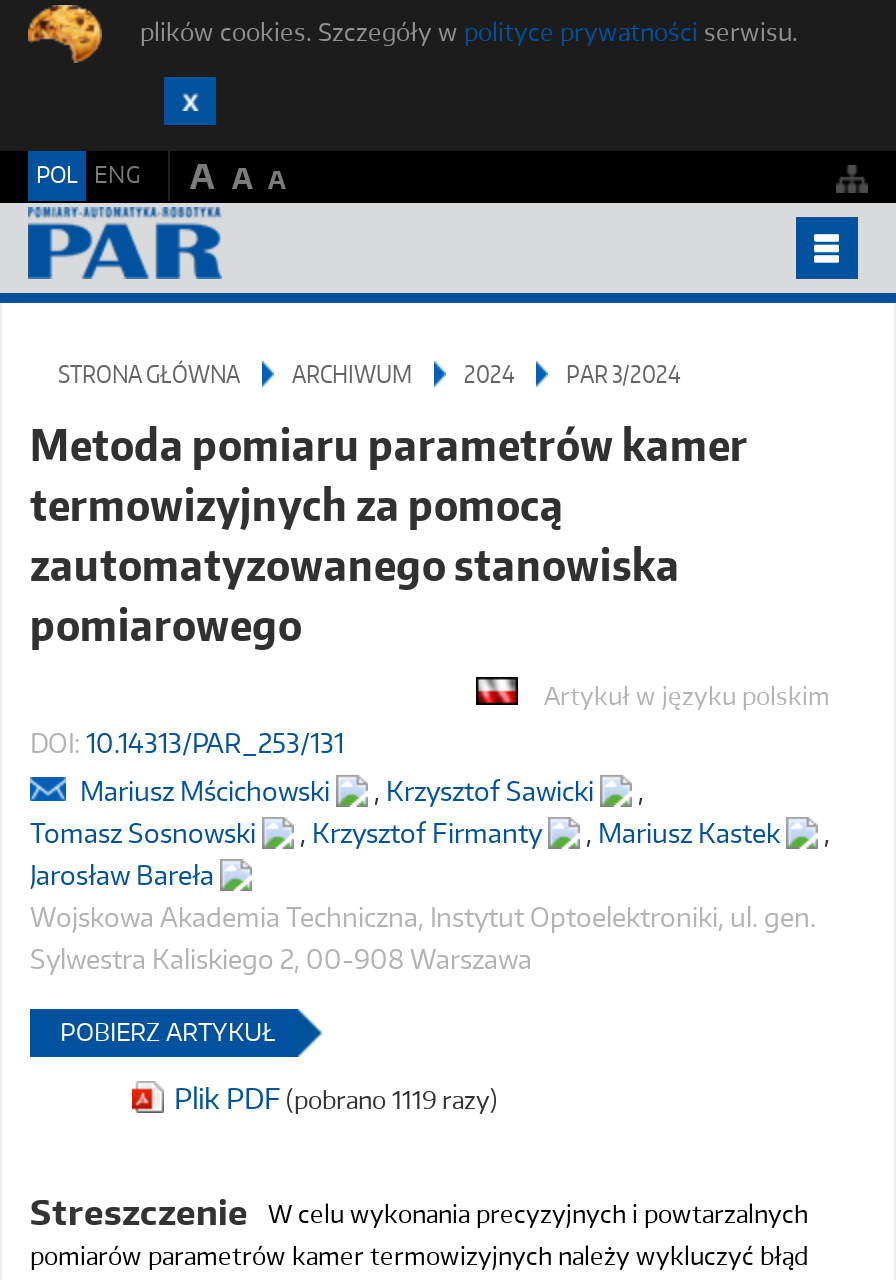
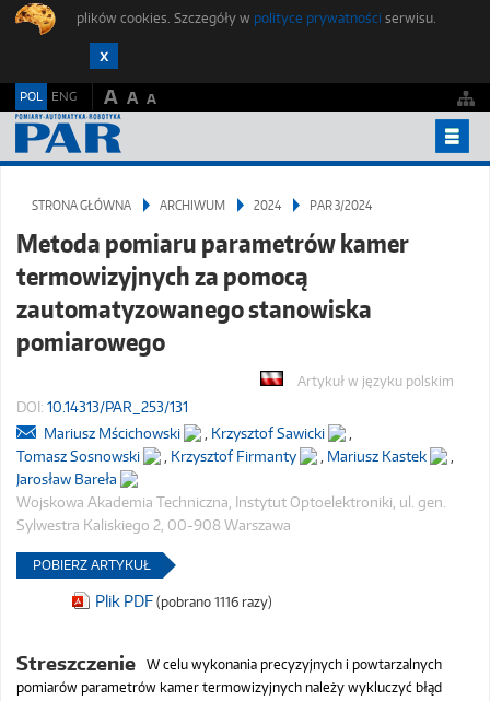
[174,1081,498,1115] Plik PDF (pobrano 1119 razy) -> [95,592,272,610] Plik PDF (pobrano 1116 razy)

